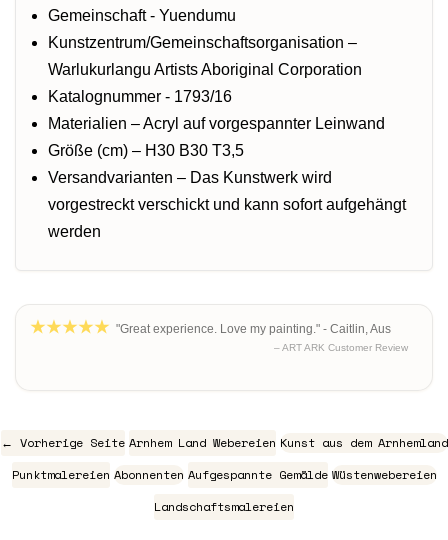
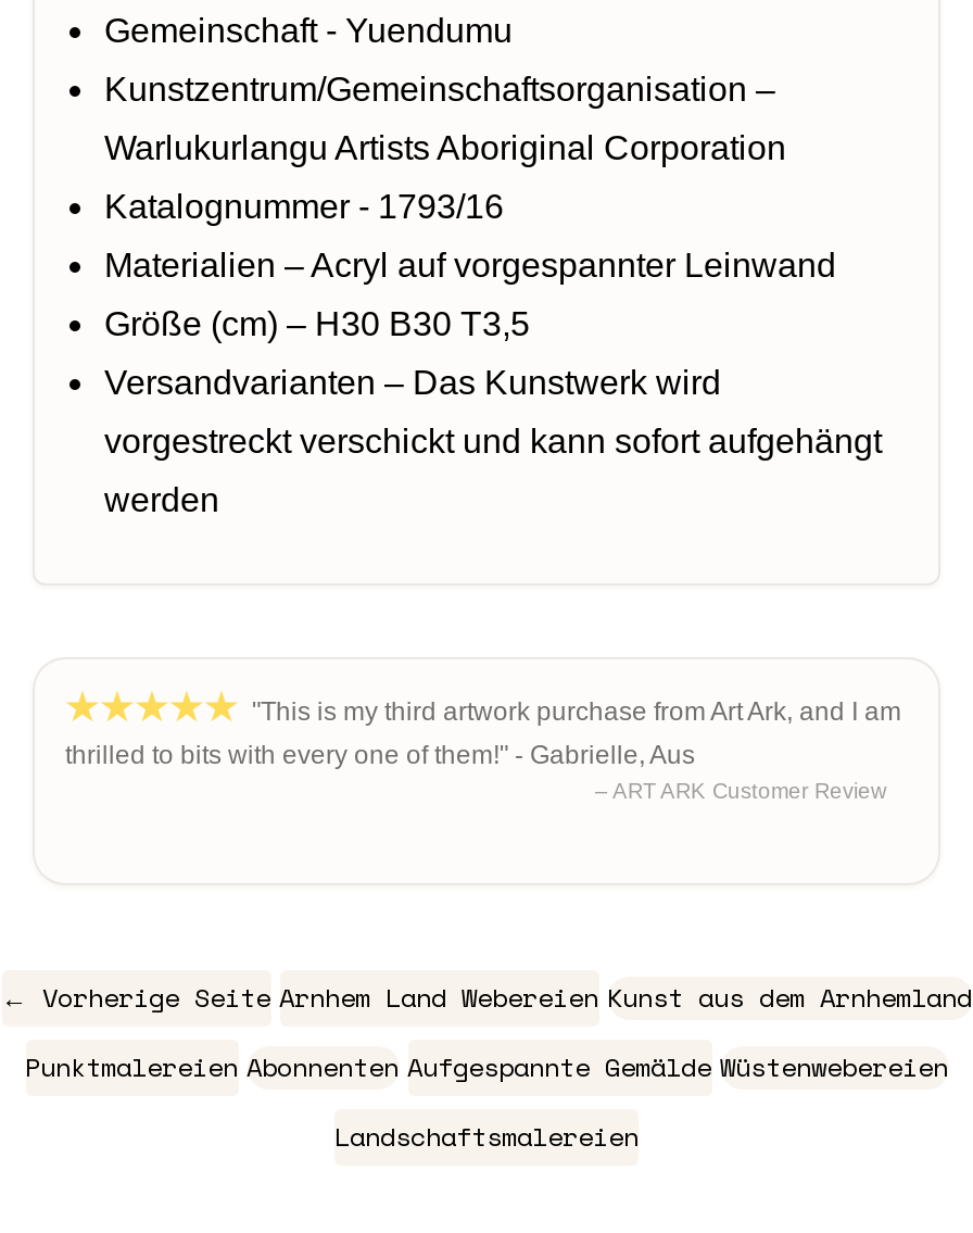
[116,322,391,336] "Great experience. Love my painting." - Caitlin, Aus -> [65,696,901,770] "This is my third artwork purchase from Art Ark, and I am | thrilled to bits with every one of them!" - Gabrielle, Aus

